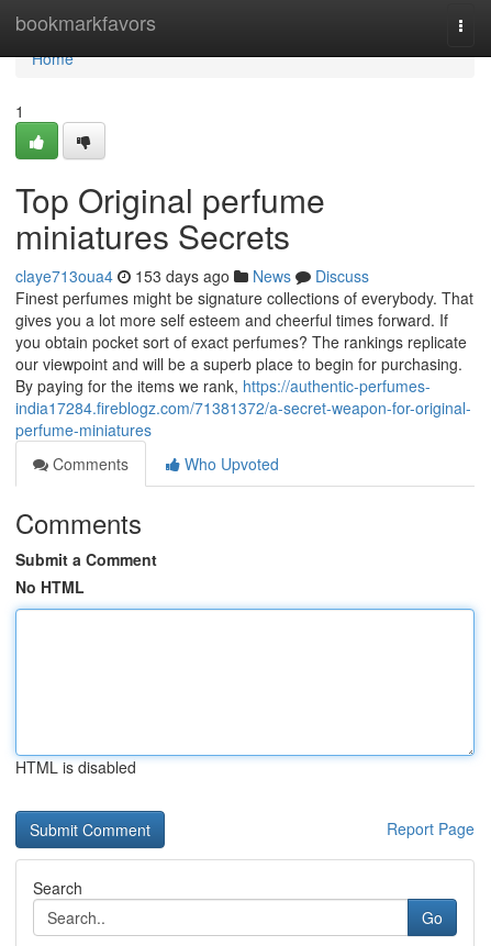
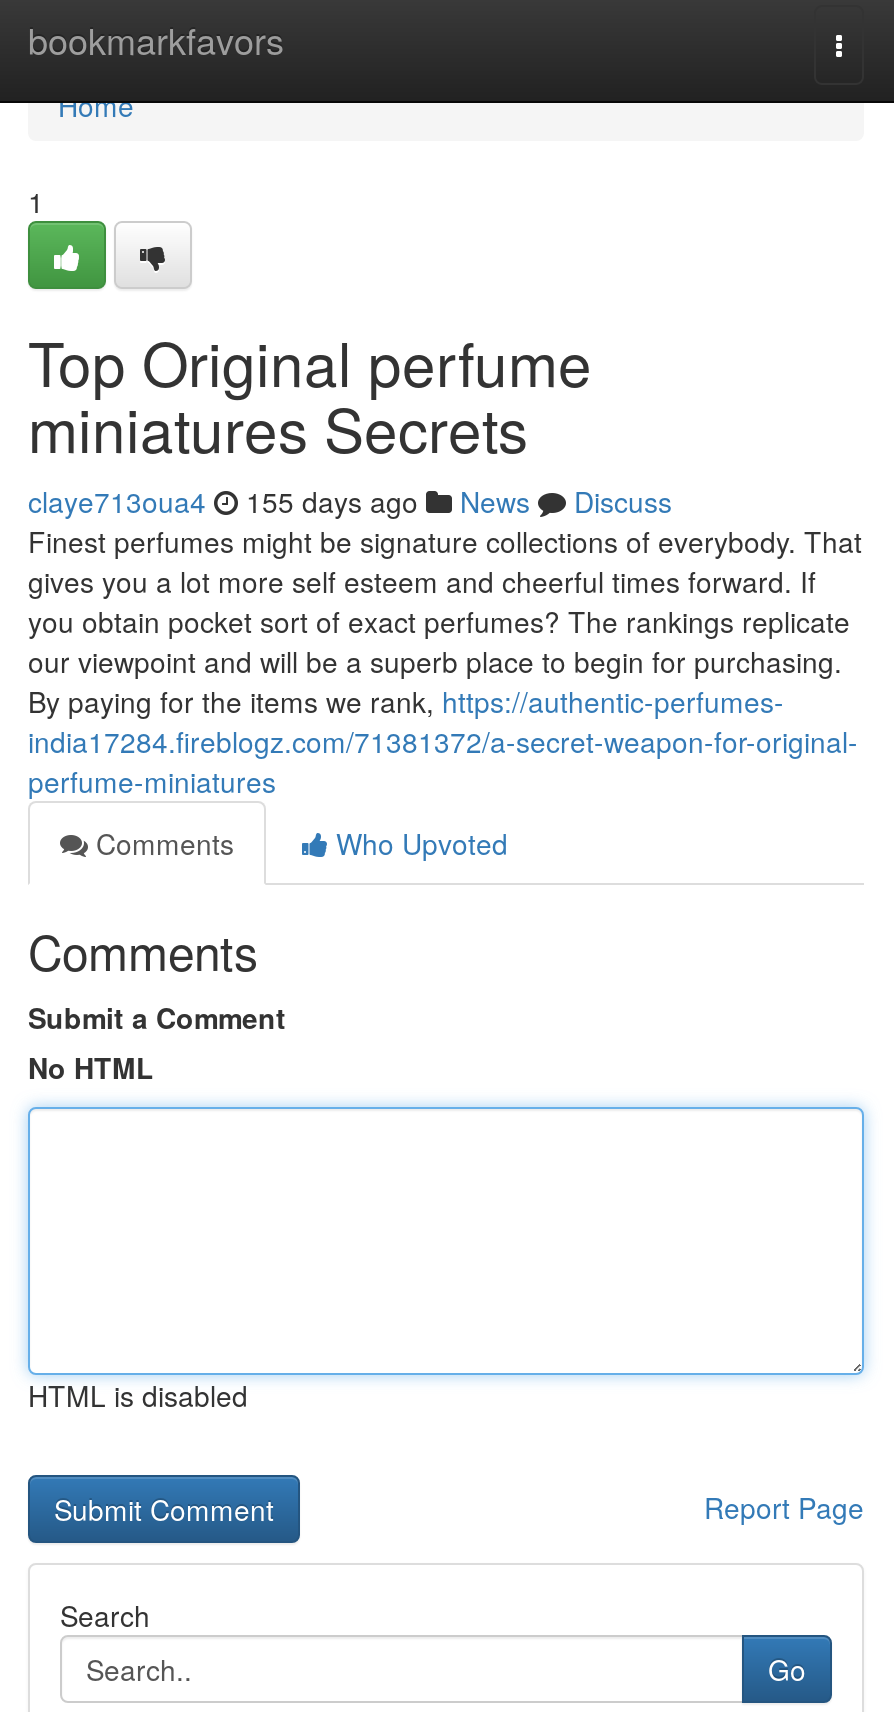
[15,265,369,287] claye713oua4 153 days ago News Discuss -> [28,481,672,521] claye713oua4 155 days ago News Discuss

